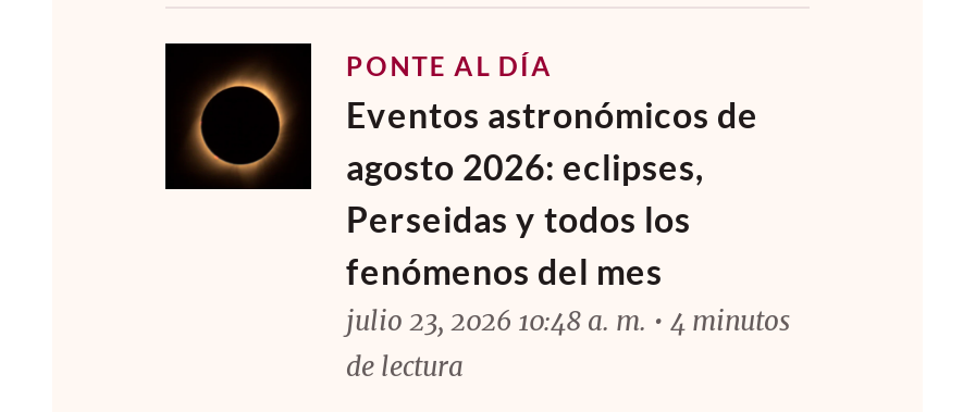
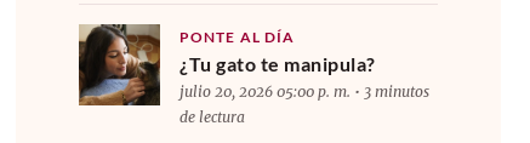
[163,41,790,337] [image] | Eventos astronómicos de | agosto 2026: eclipses, | Perseidas y todos los | fenómenos del mes | julio 23, 2026 10:48 a. m. • 4 minutos -> [78,23,429,107] [image] | ¿Tu gato te manipula? | julio 20, 2026 05:00 p. m. • 3 minutos

